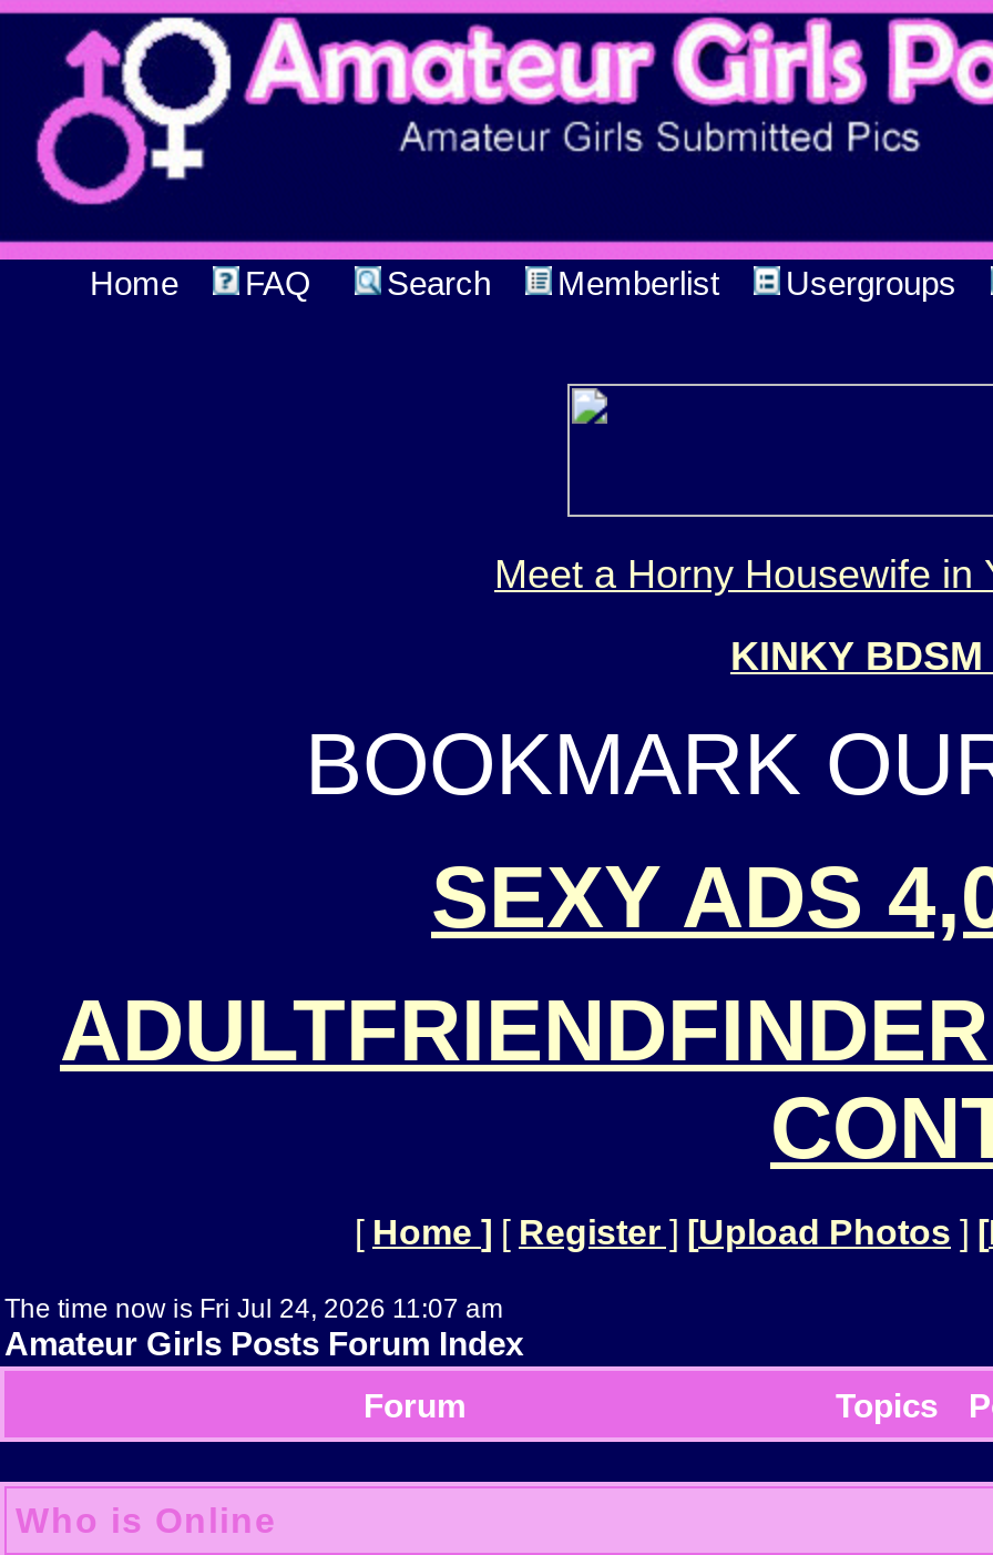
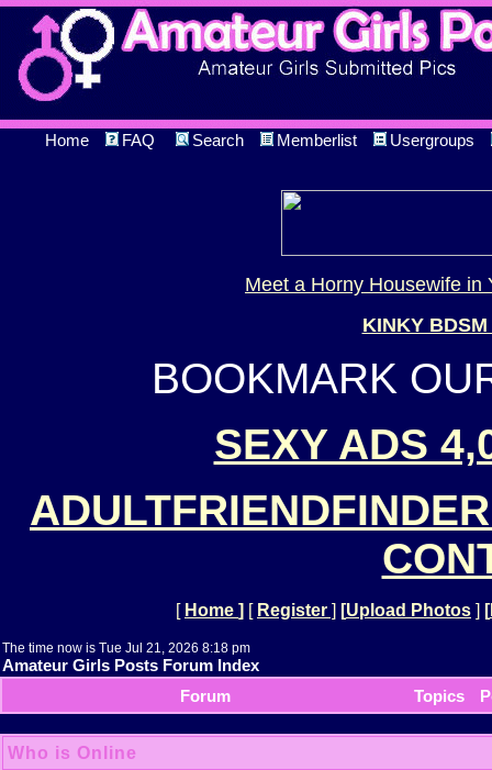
[4,1293,503,1324] The time now is Fri Jul 24, 2026 11:07 am -> [2,640,250,656] The time now is Tue Jul 21, 2026 8:18 pm

